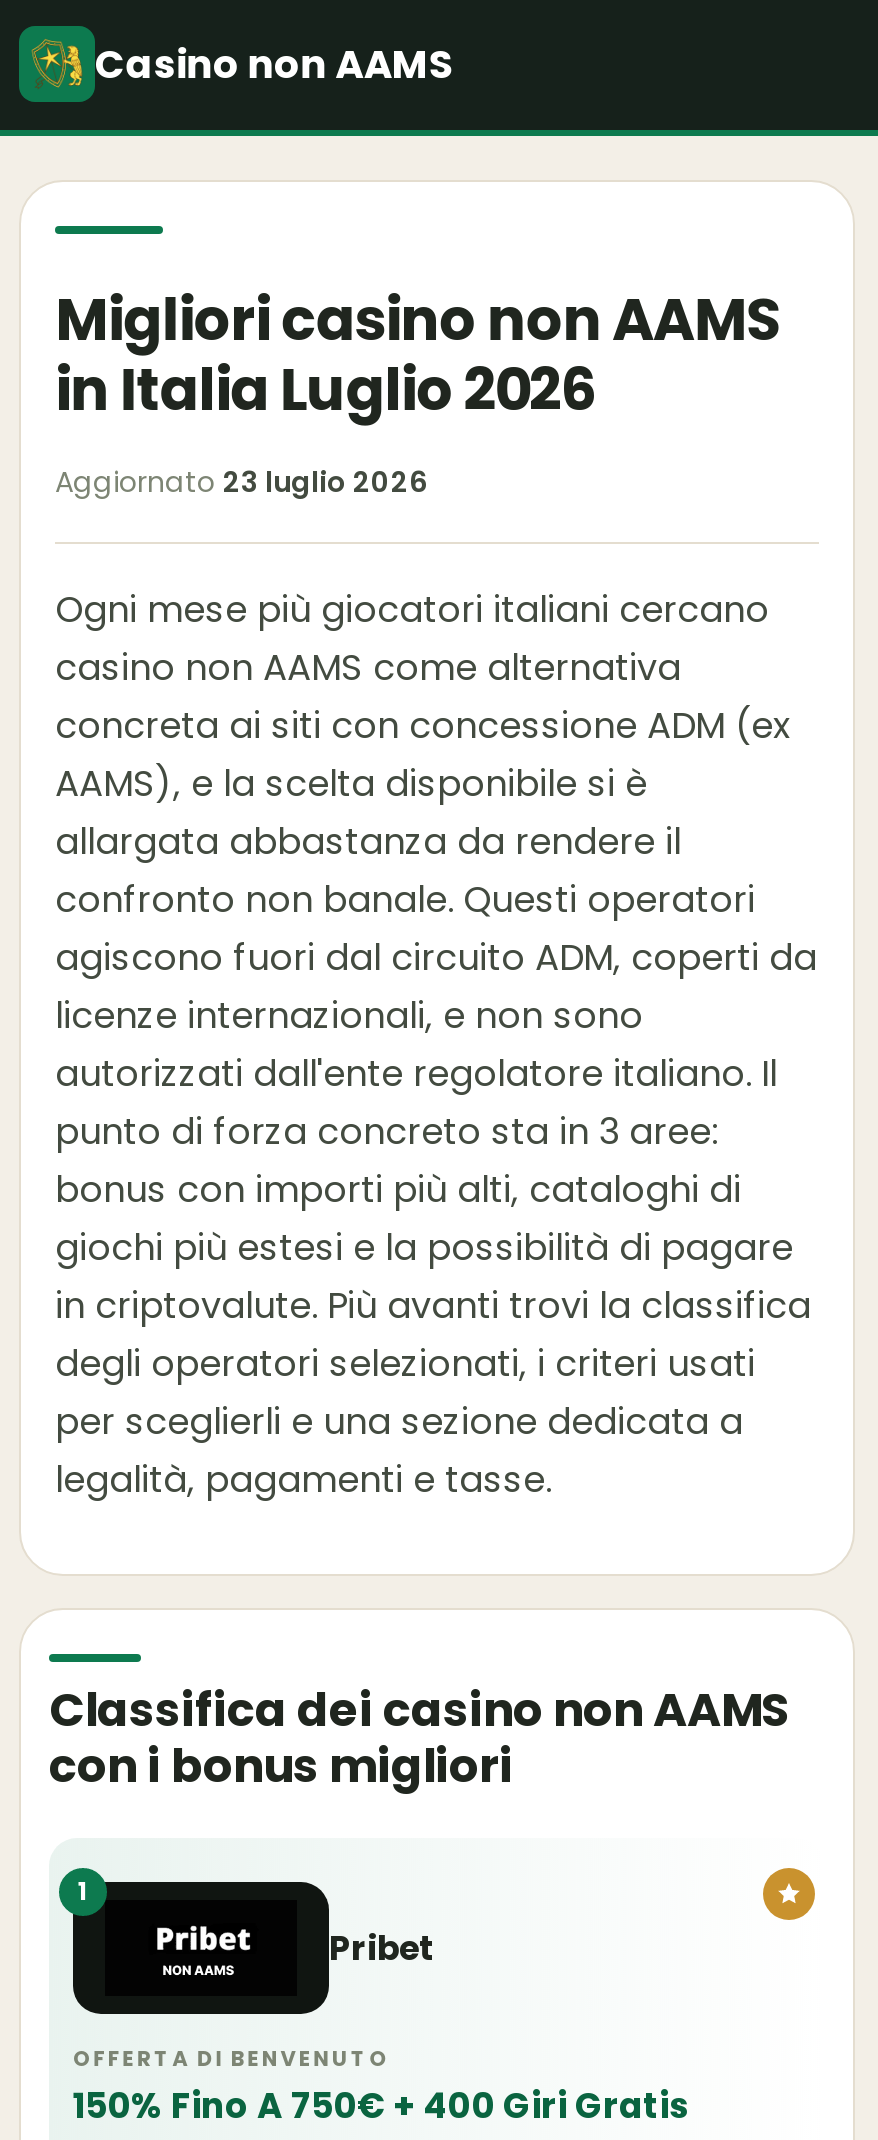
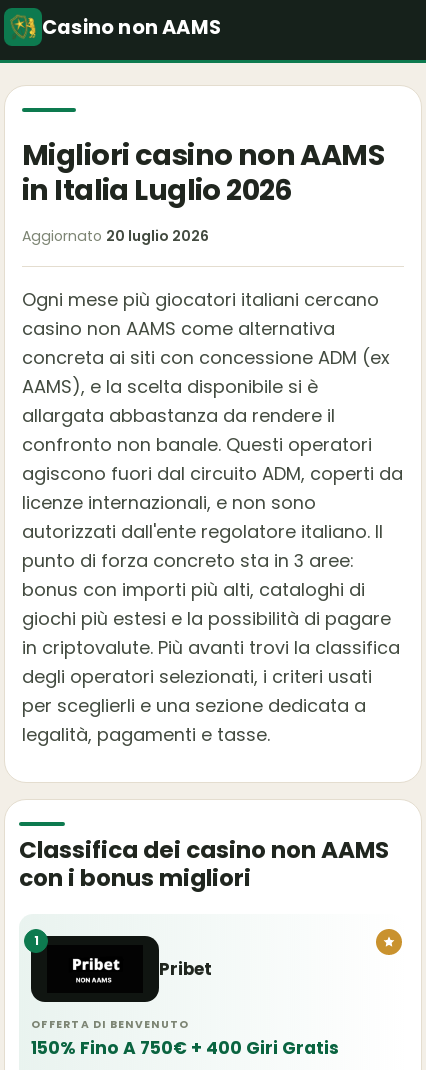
[55,462,427,502] Aggiornato 23 luglio 2026 -> [22,226,209,246] Aggiornato 20 luglio 2026

